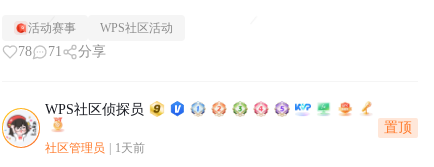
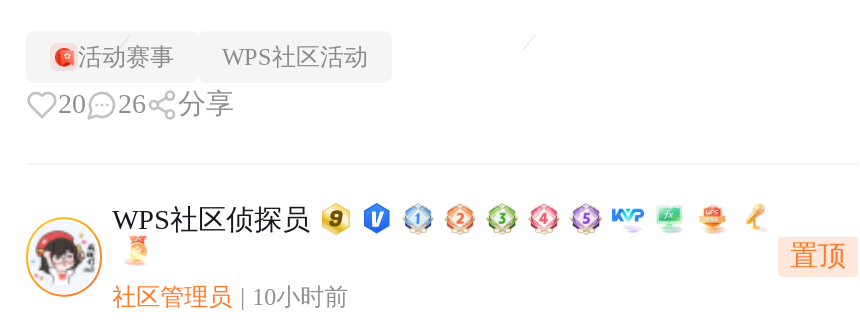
[18,44,32,59] 78 -> [58,90,86,120] 20
[48,44,62,59] 71 -> [118,90,146,120] 26
[45,141,145,155] 社区管理员 1天前 -> [112,284,348,312] 社区管理员 10小时前

